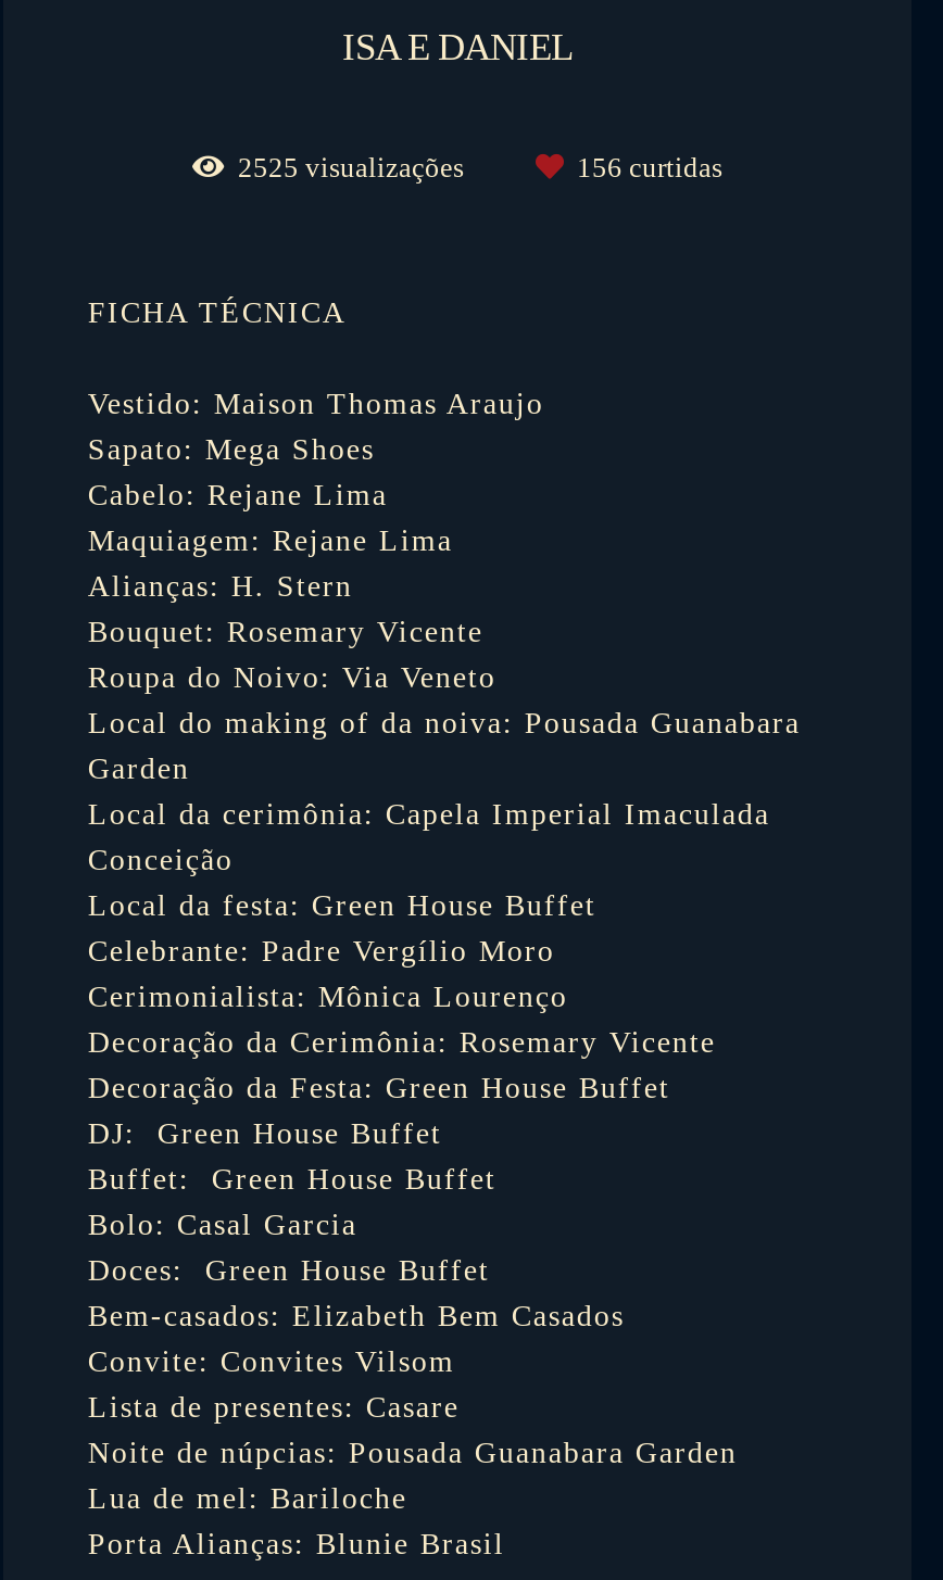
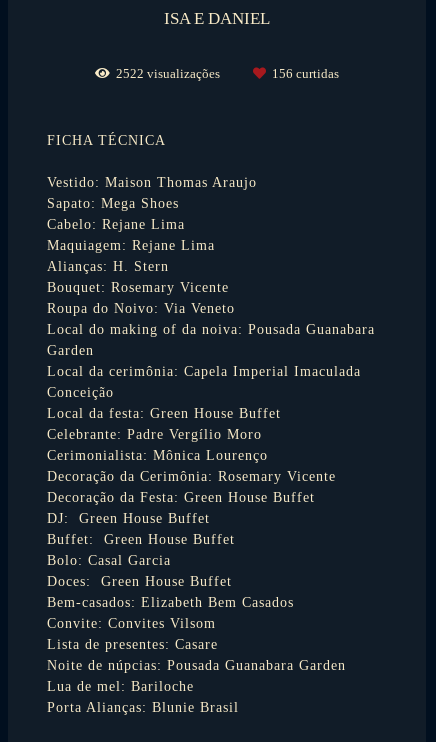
[238,151,470,184] 2525 visualizações -> [116,66,223,81] 2522 visualizações

